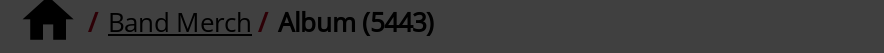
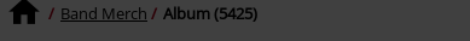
[108,4,434,40] Band Merch Album (5443) -> [60,3,257,24] Band Merch Album (5425)

